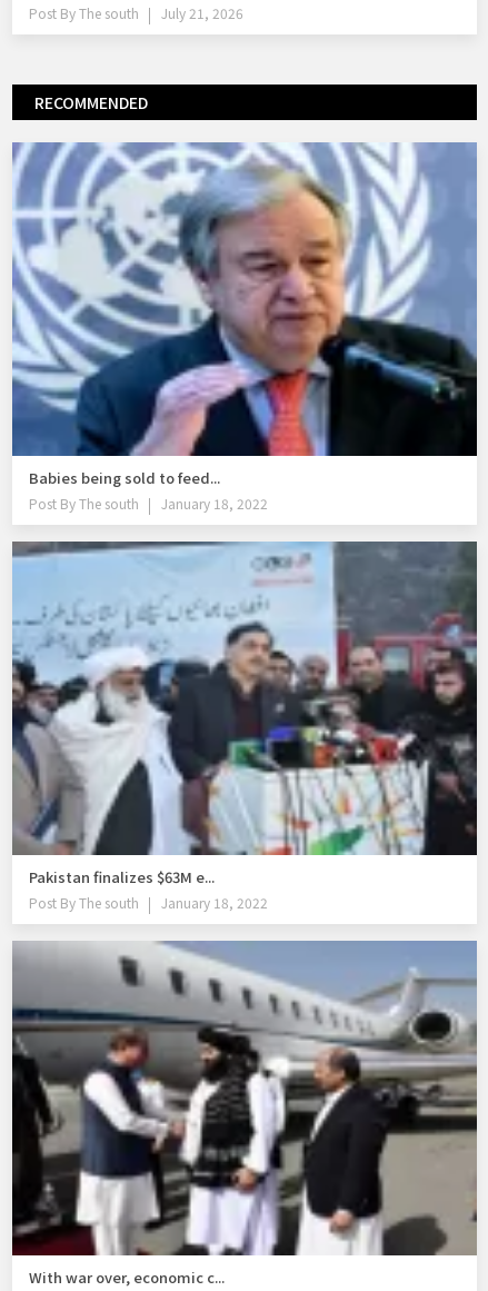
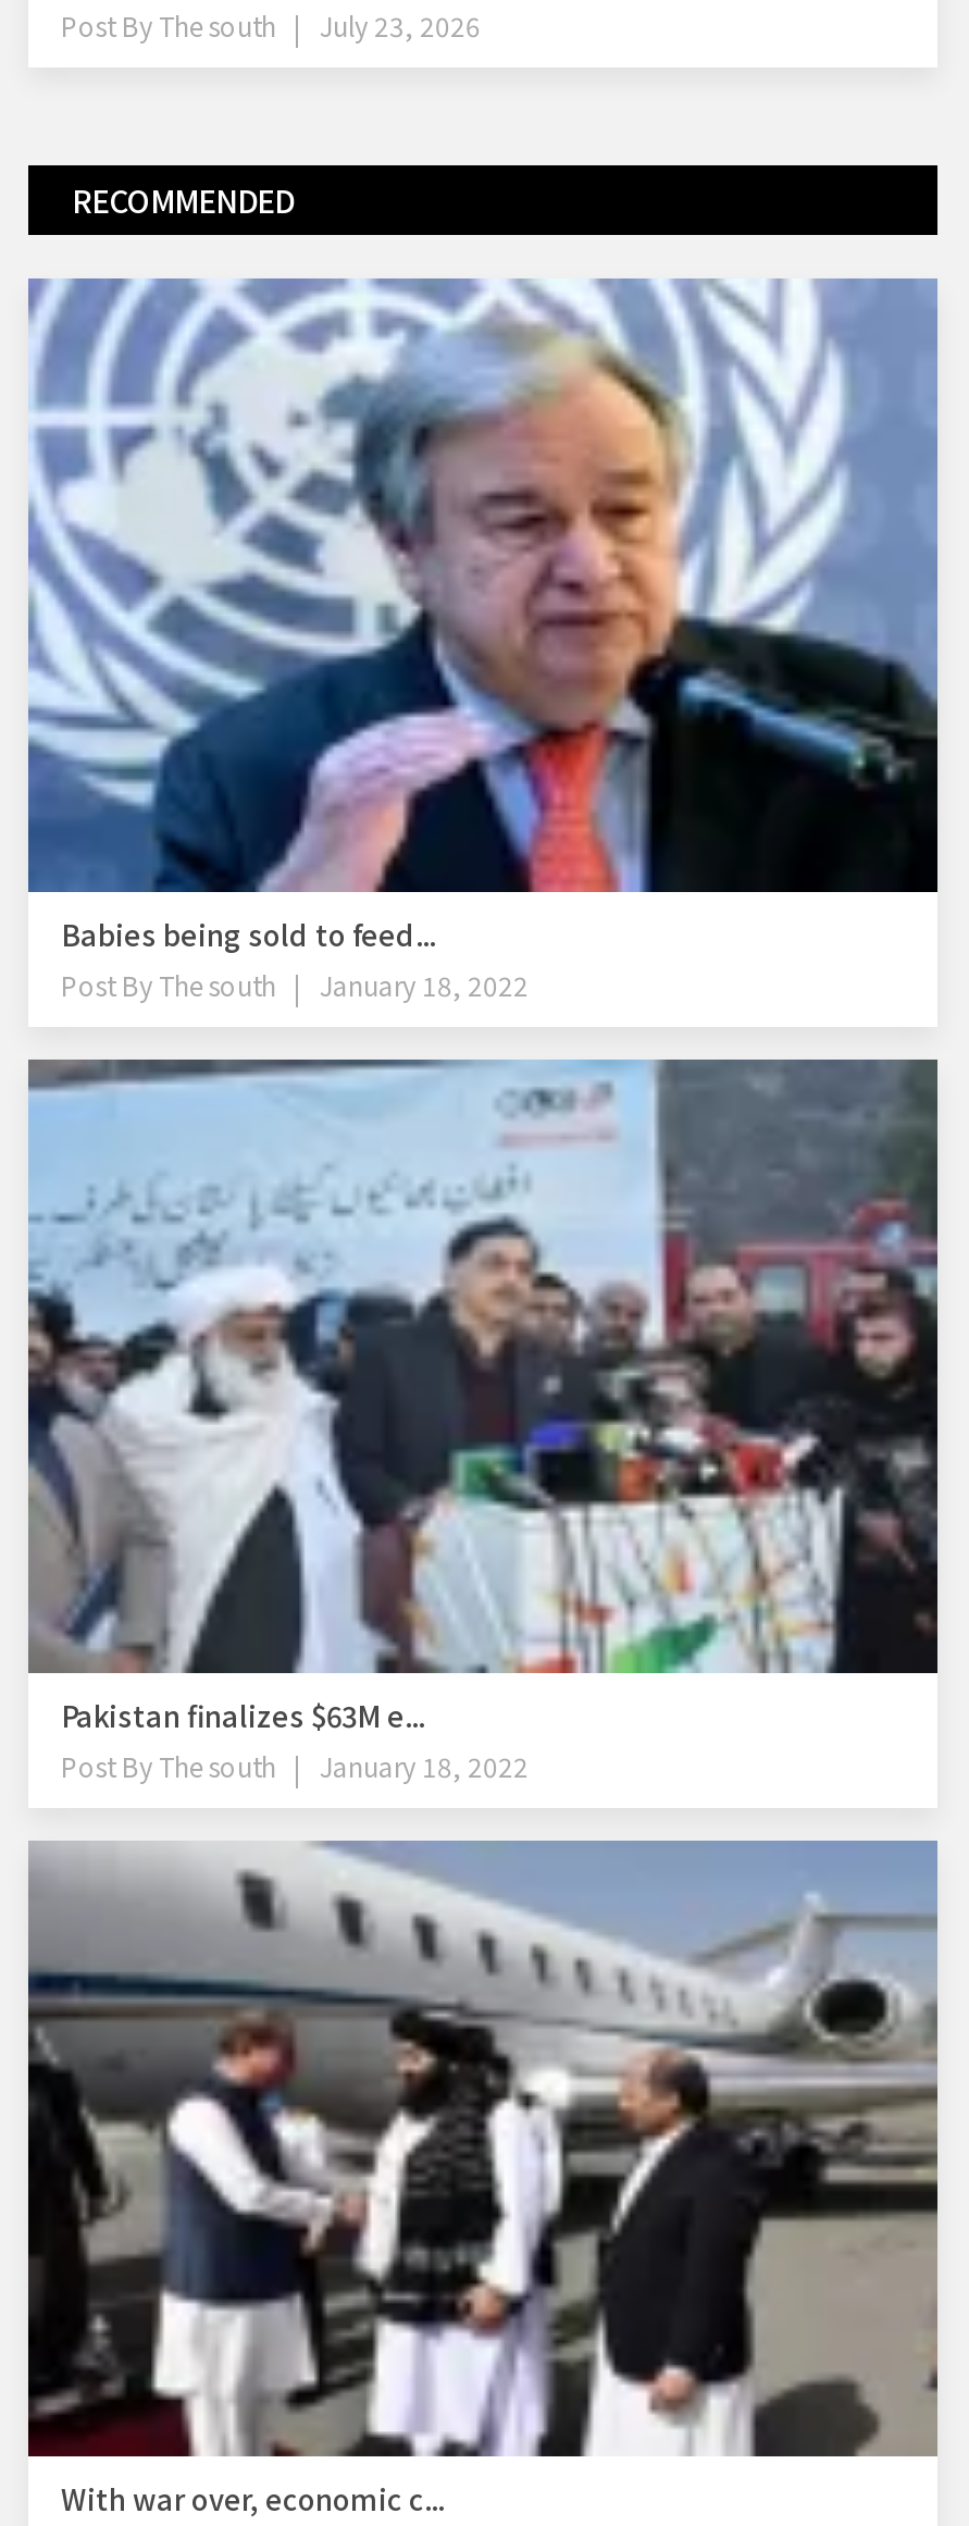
[29,4,243,23] Post By The south July 21, 2026 -> [61,7,481,44] Post By The south July 23, 2026

